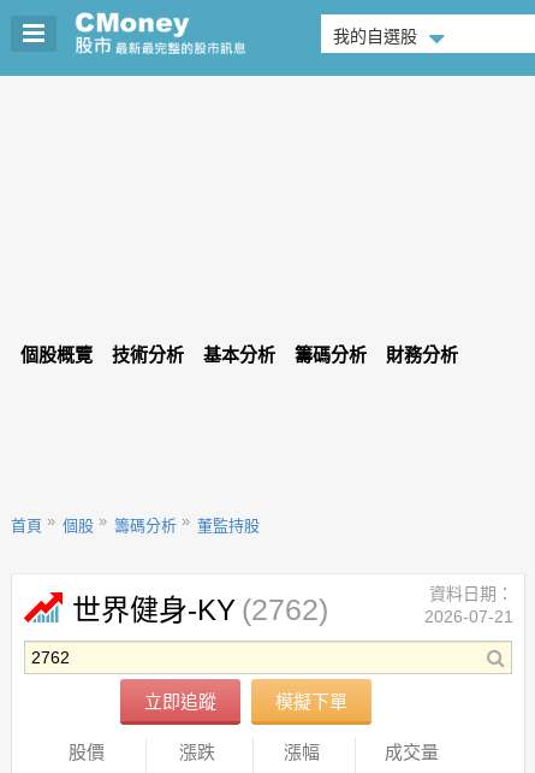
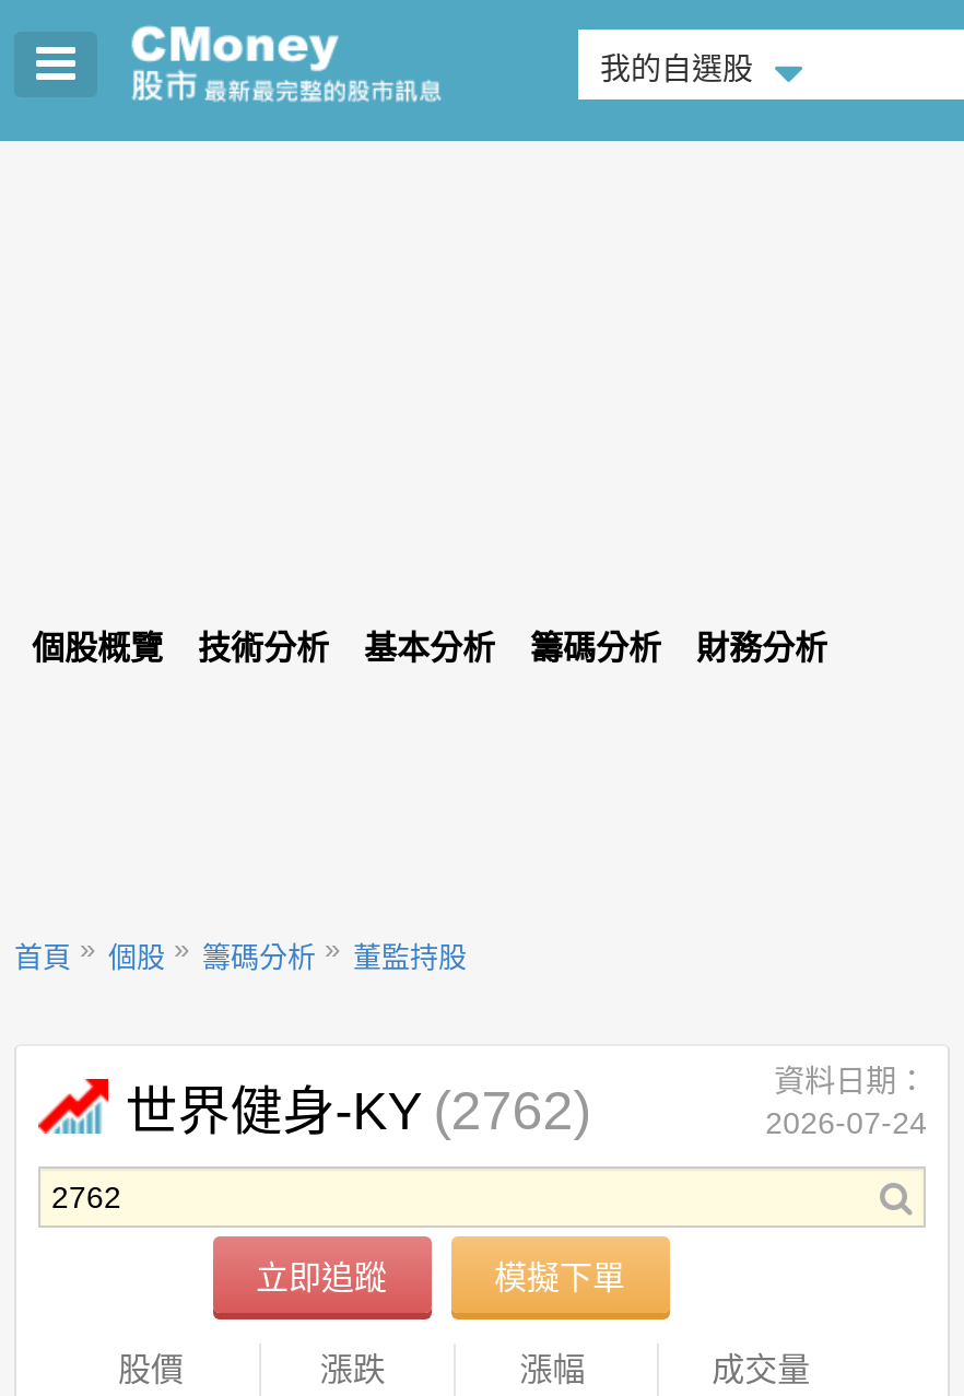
[424,607,513,626] 2026-07-21 -> [766,1106,927,1141] 2026-07-24

